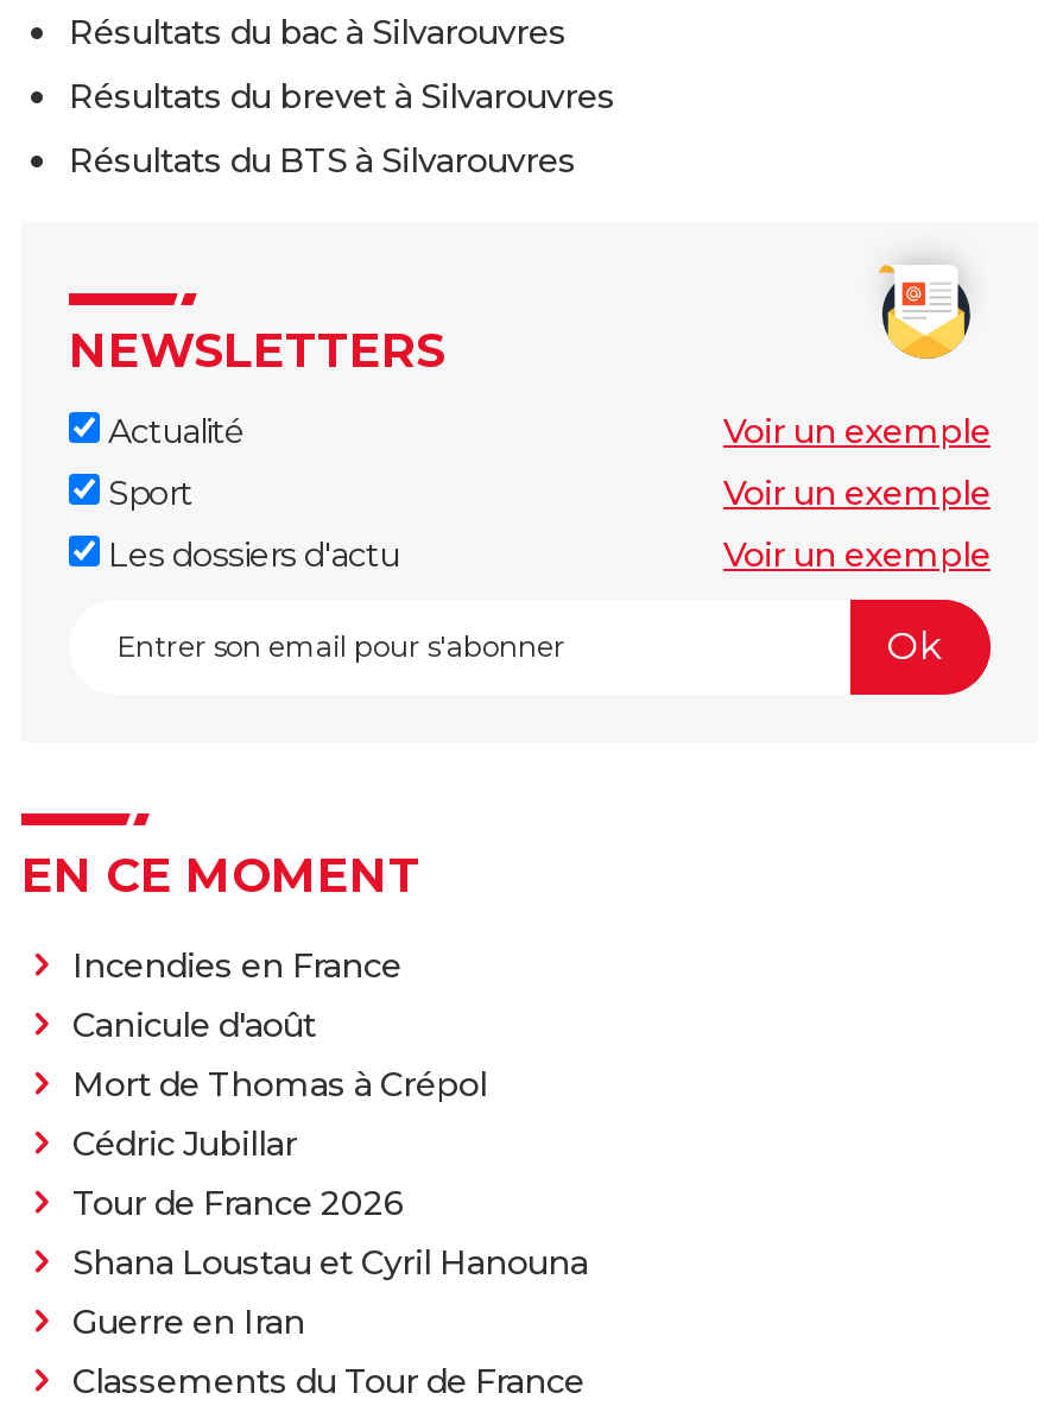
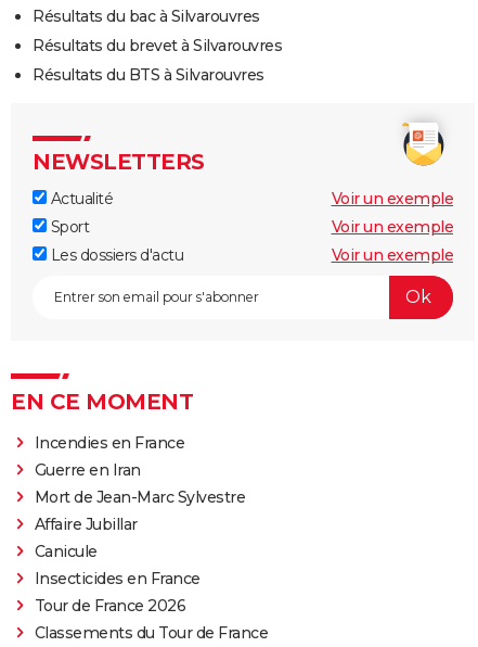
[72,1003,588,1283] Canicule d'août | Mort de Thomas à Crépol | Cédric Jubillar | Shana Loustau et Cyril Hanouna -> none
moved [72,1181,404,1224] -> [34,596,185,615]: Tour de France 2026
moved [72,1300,305,1343] -> [34,460,140,480]: Guerre en Iran
none -> [34,487,245,588] Mort de Jean-Marc Sylvestre | Affaire Jubillar | Canicule | Insecticides en France

